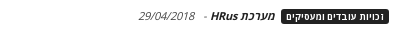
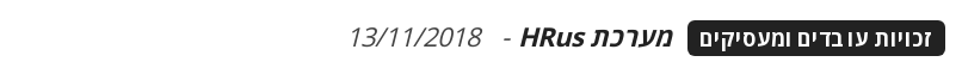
[138,8,194,23] 29/04/2018 -> [346,18,480,54] 13/11/2018

